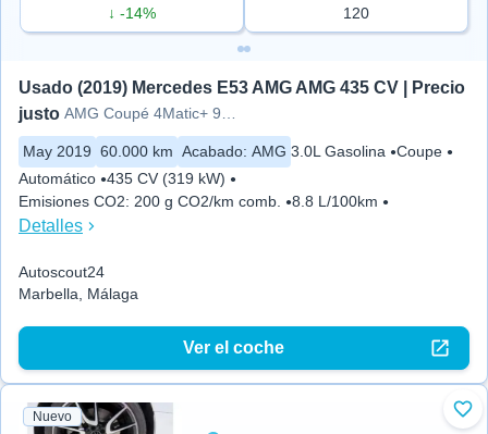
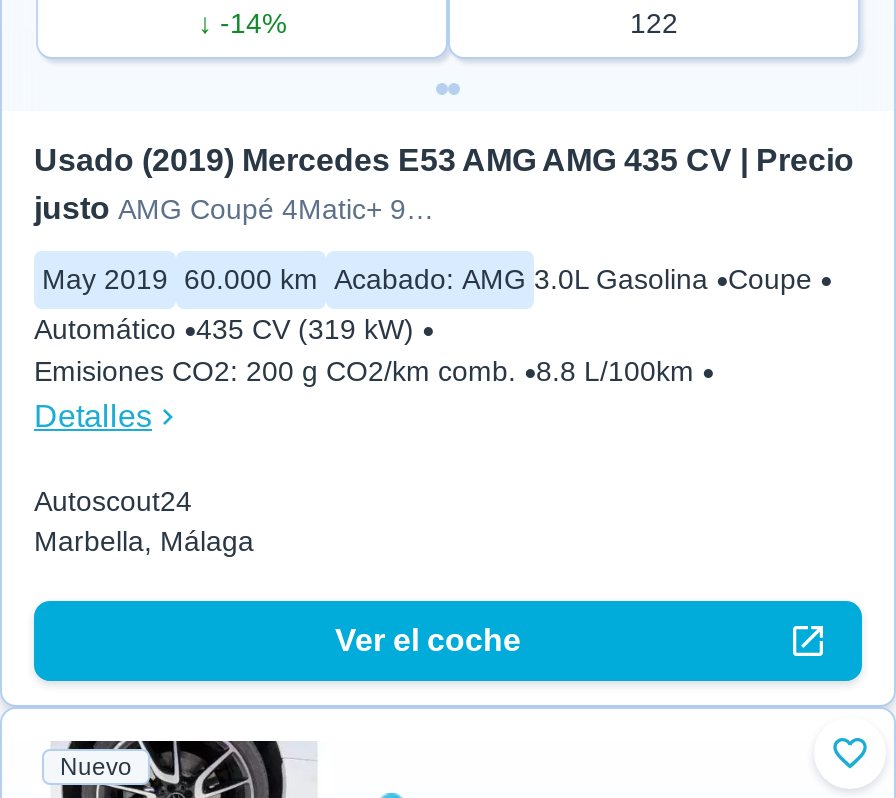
[343,4,369,21] 120 -> [630,7,678,39] 122

